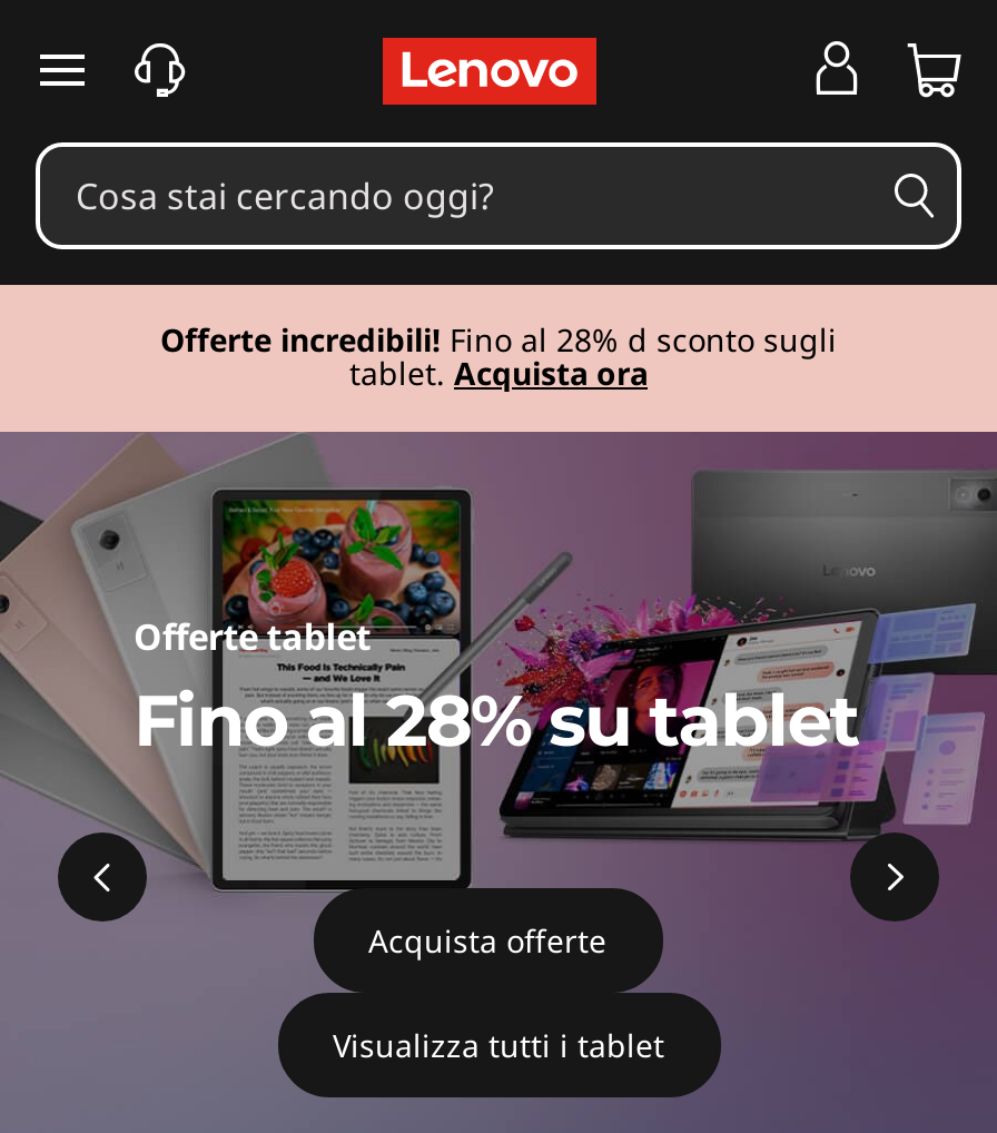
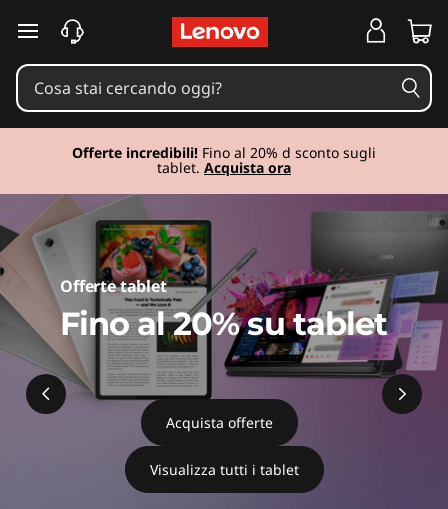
[160,318,837,361] Offerte incredibili! Fino al 28% d sconto sugli -> [72,143,376,162] Offerte incredibili! Fino al 20% d sconto sugli
[134,677,859,763] Fino al 28% su tablet -> [60,304,387,343] Fino al 20% su tablet

